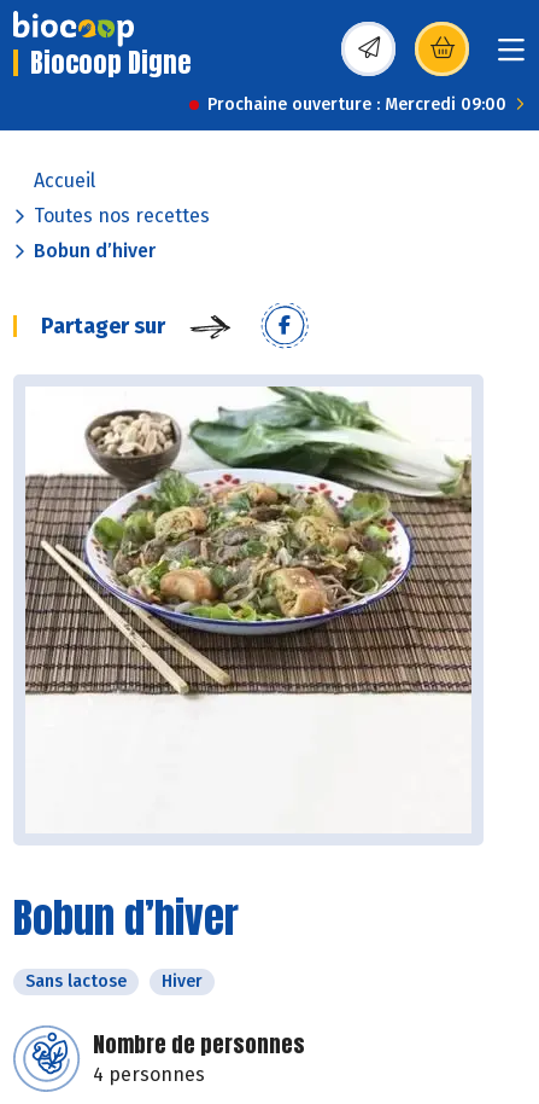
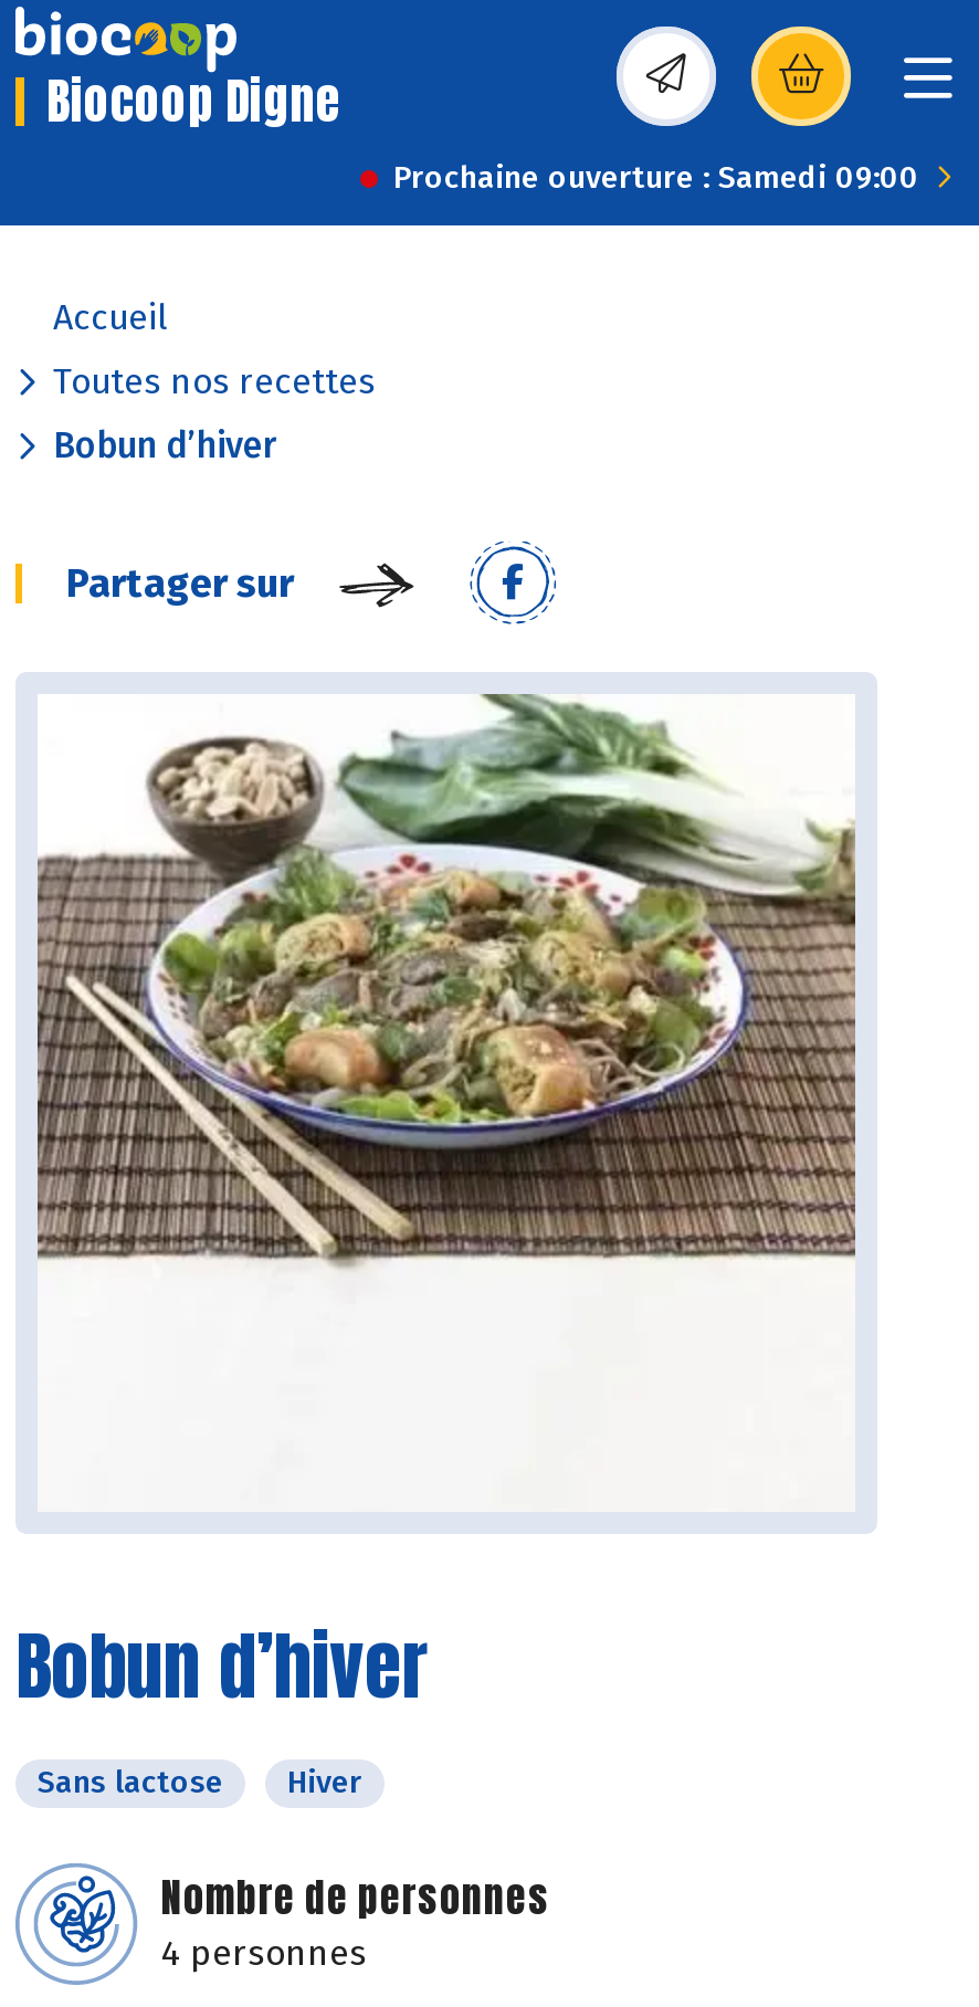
[207,94,506,115] Prochaine ouverture : Mercredi 09:00 -> [393,159,919,197] Prochaine ouverture : Samedi 09:00

